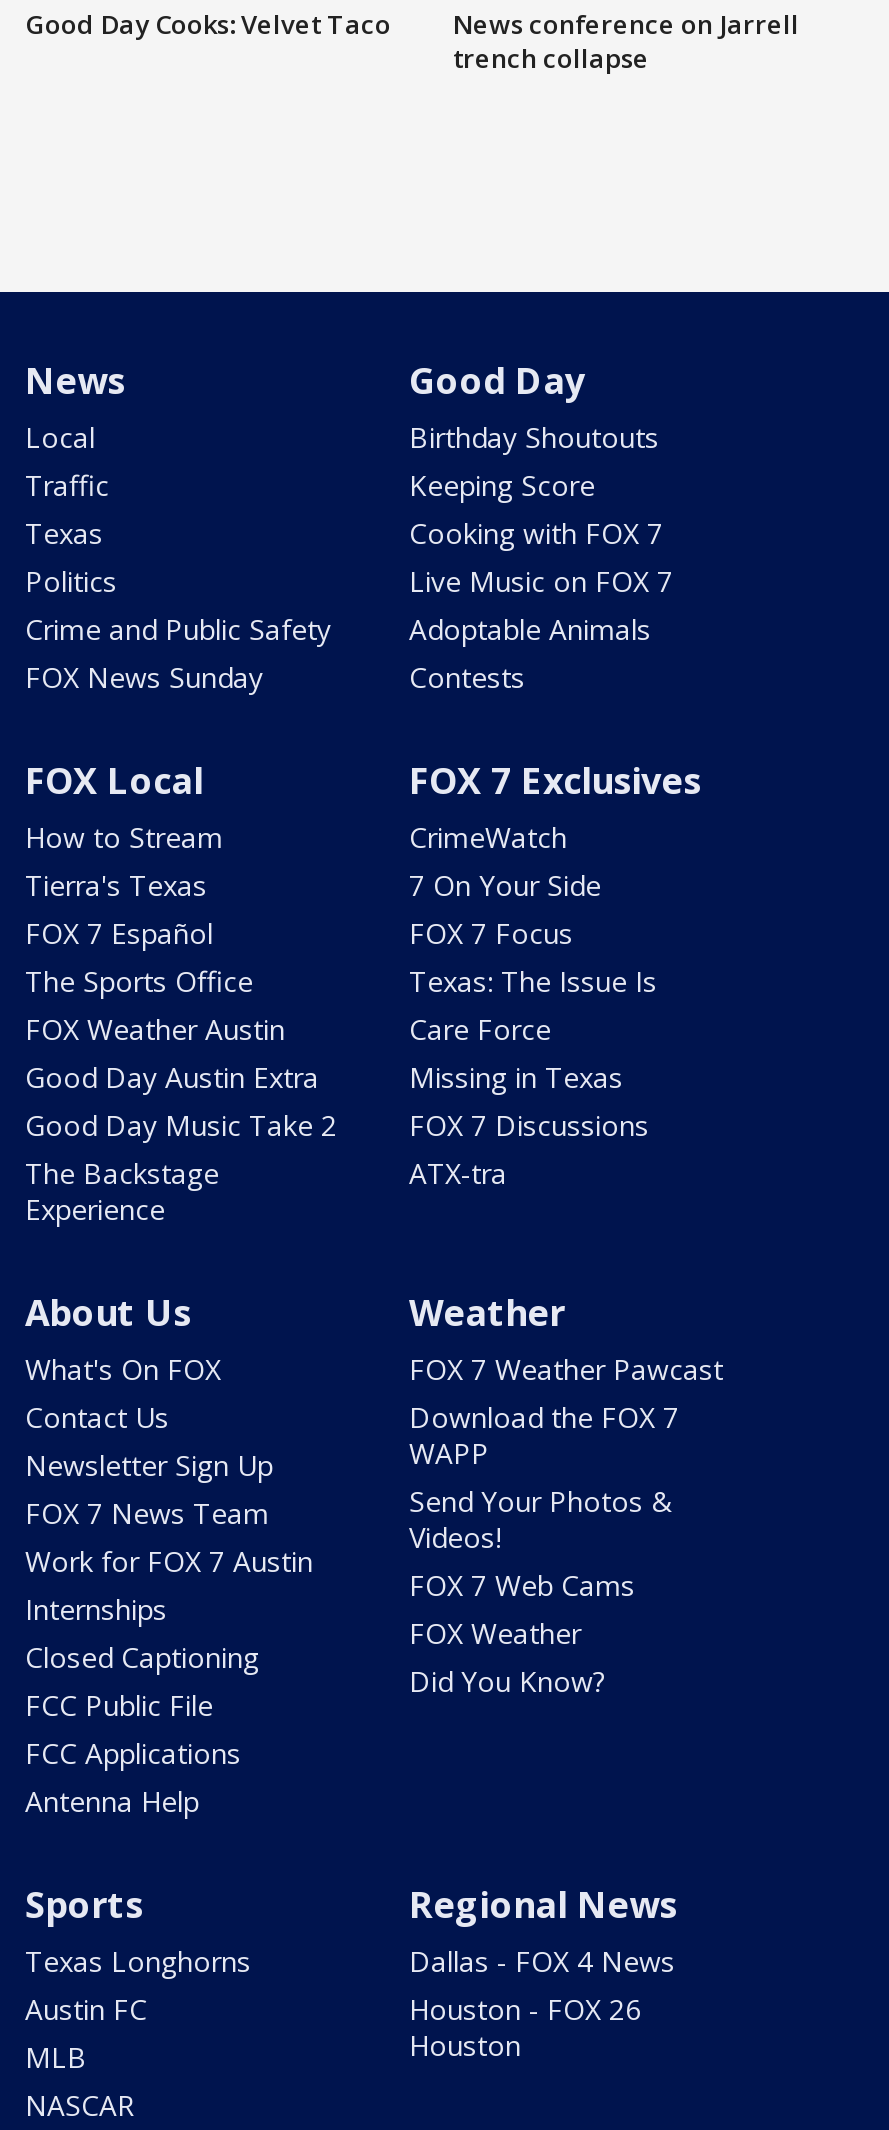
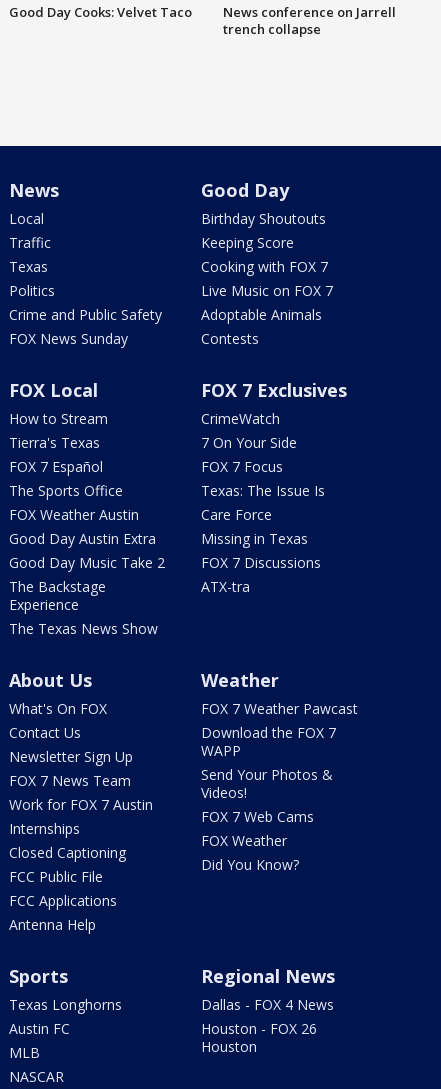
none -> [9,619,158,638] The Texas News Show

